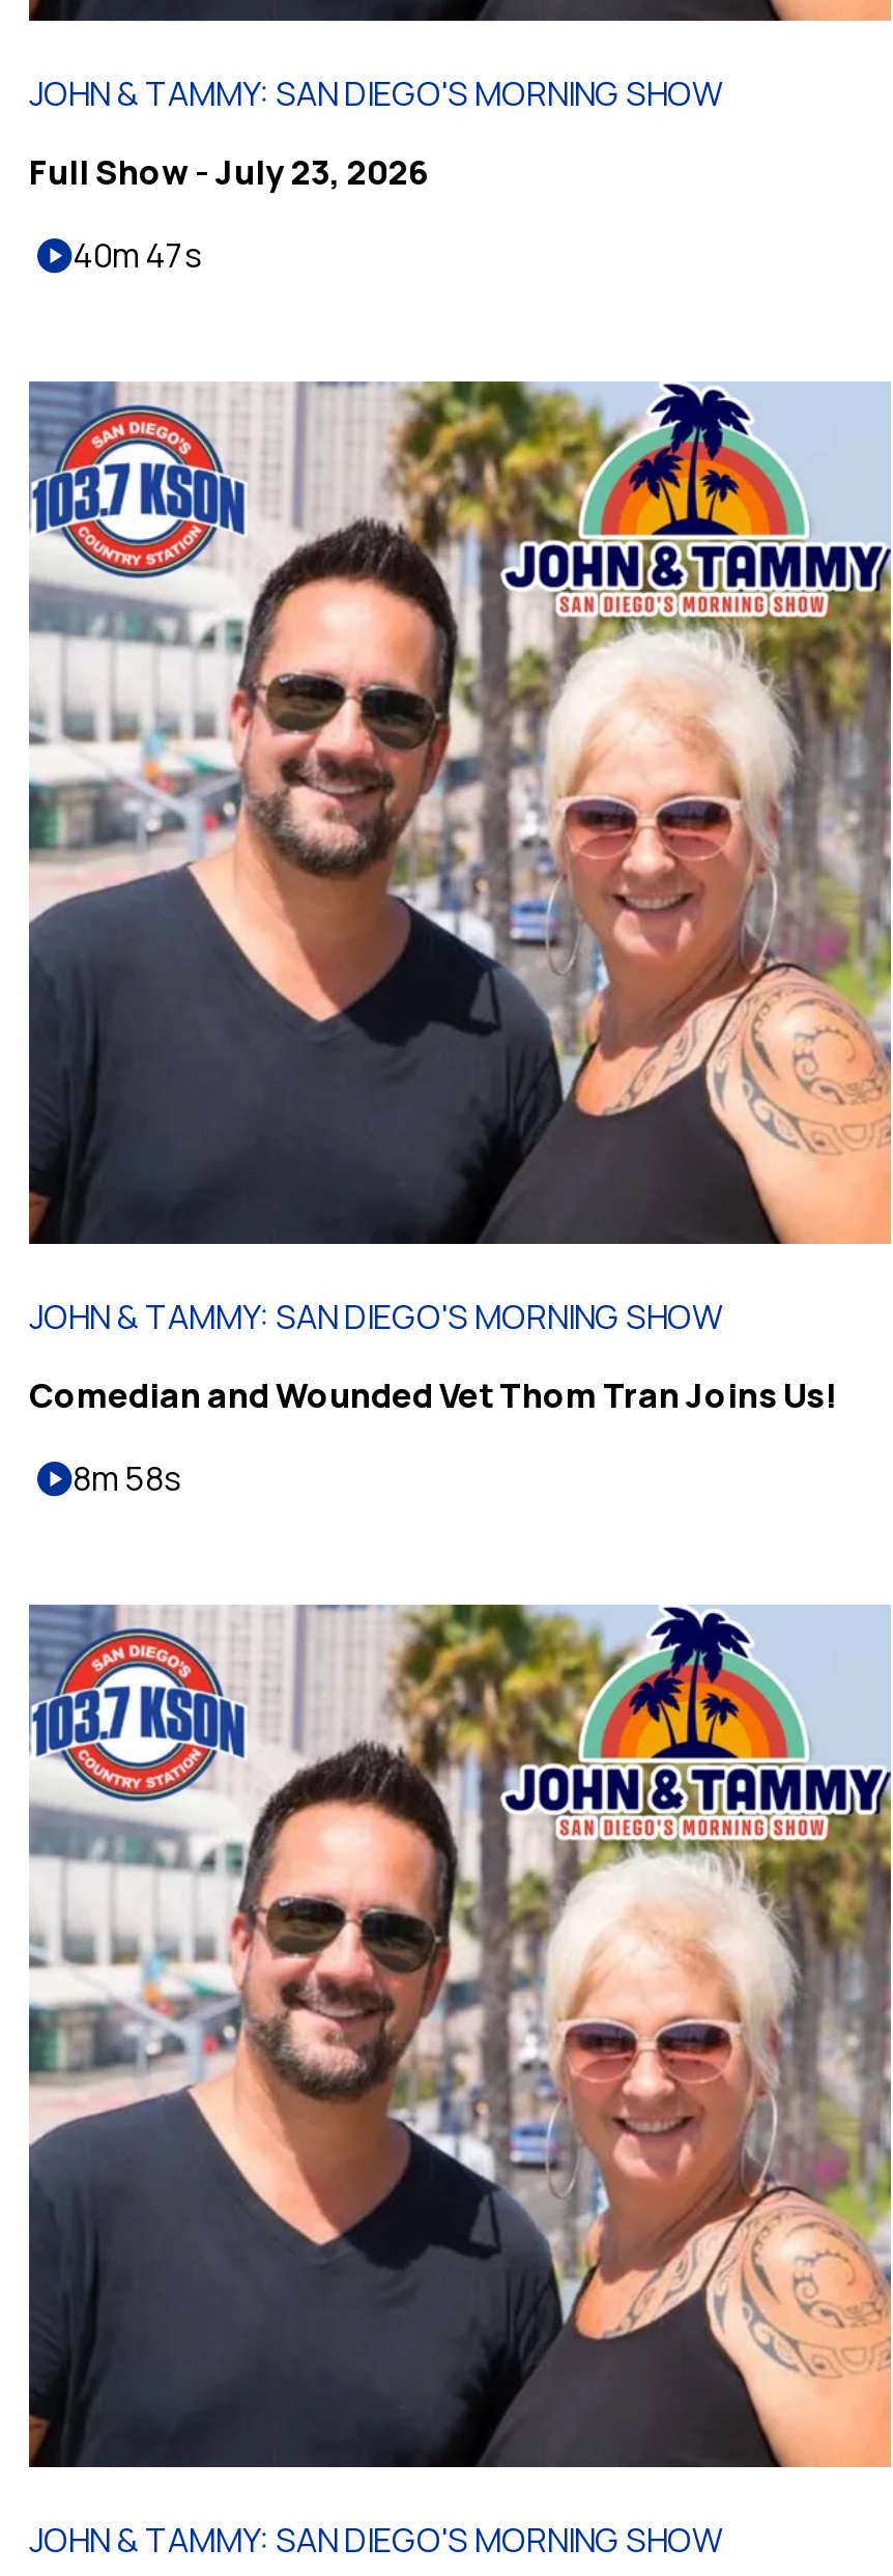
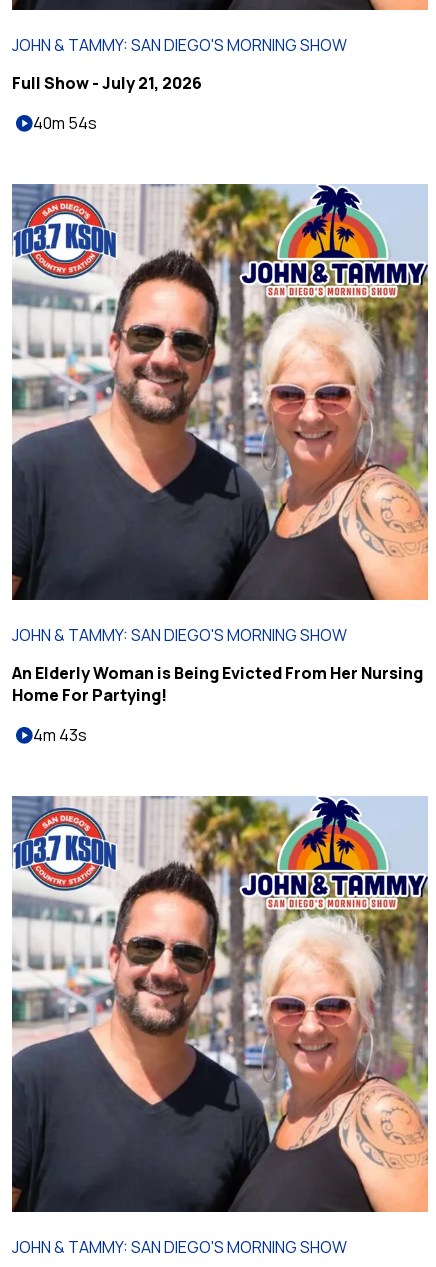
[29,150,429,195] Full Show - July 23, 2026 -> [12,72,202,94] Full Show - July 21, 2026
[73,233,203,278] 40m 47s -> [33,112,97,134] 40m 54s
[29,1373,837,1419] Comedian and Wounded Vet Thom Tran Joins Us! -> [12,662,423,706] An Elderly Woman is Being Evicted From Her Nursing | Home For Partying!
[73,1456,182,1501] 8m 58s -> [33,724,87,746] 4m 43s

